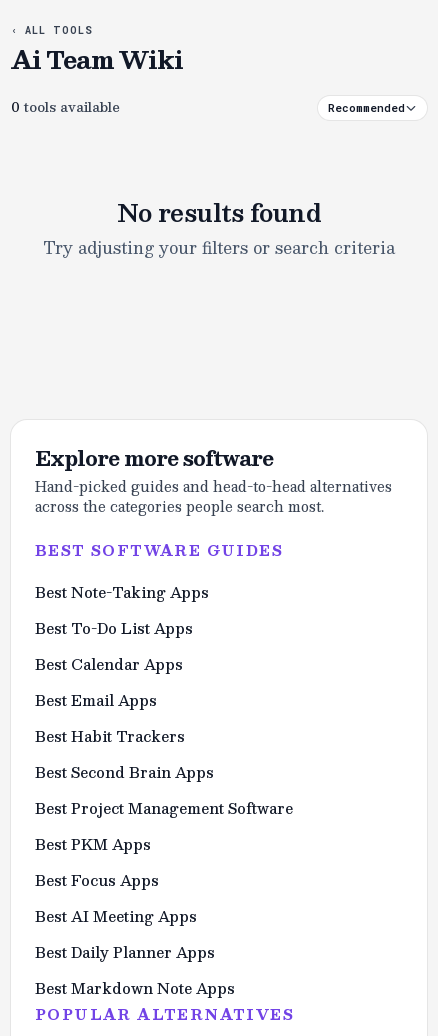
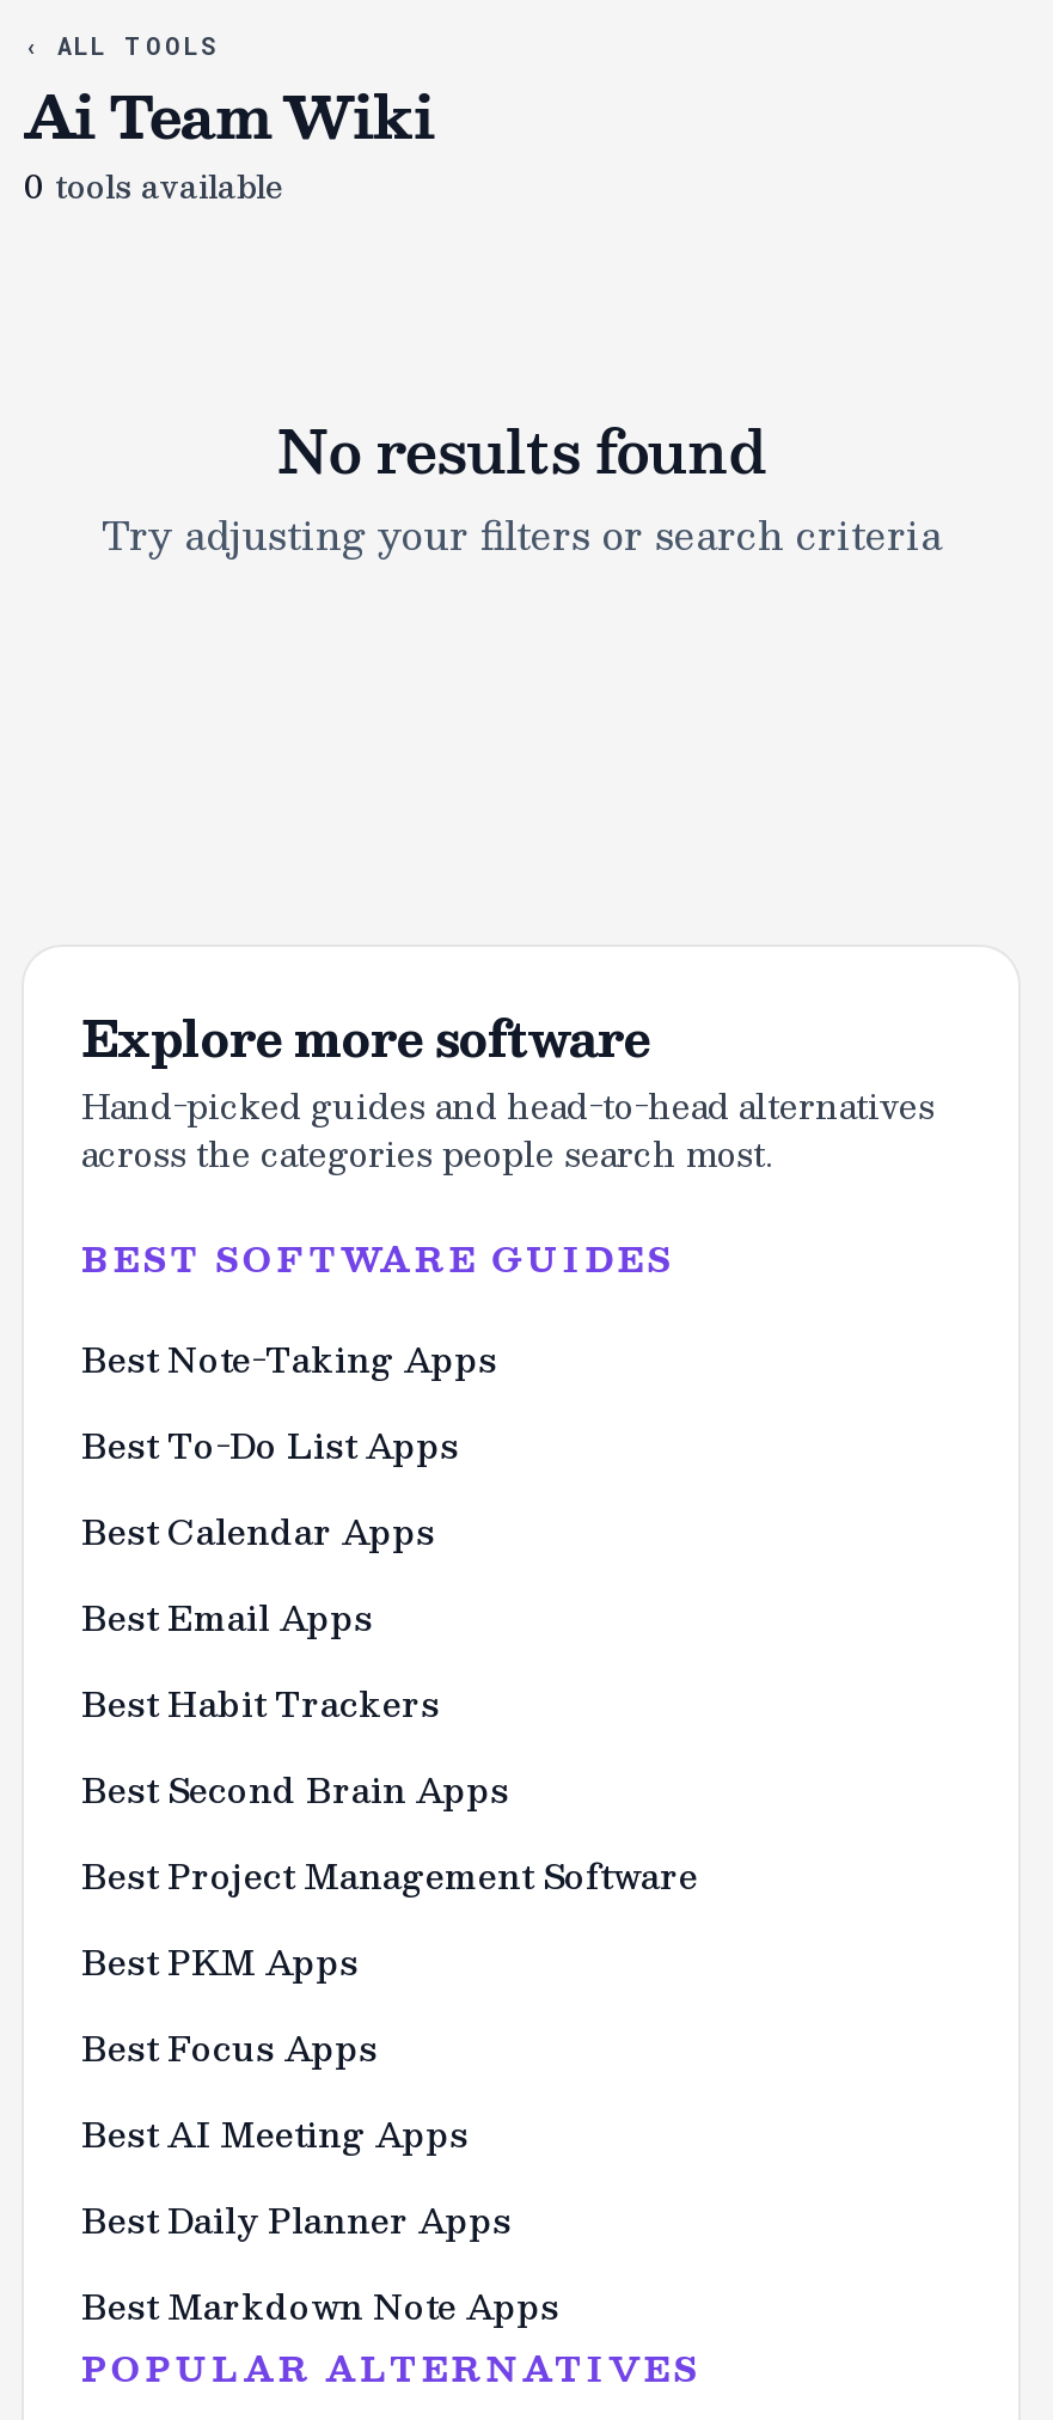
[328,100,405,115] Recommended -> none

